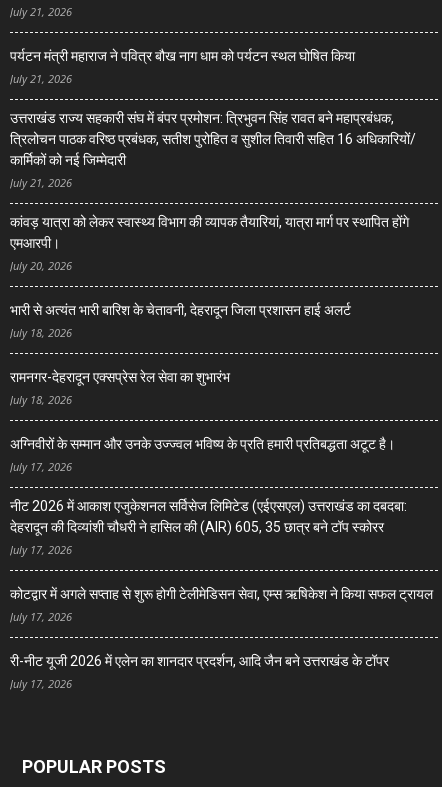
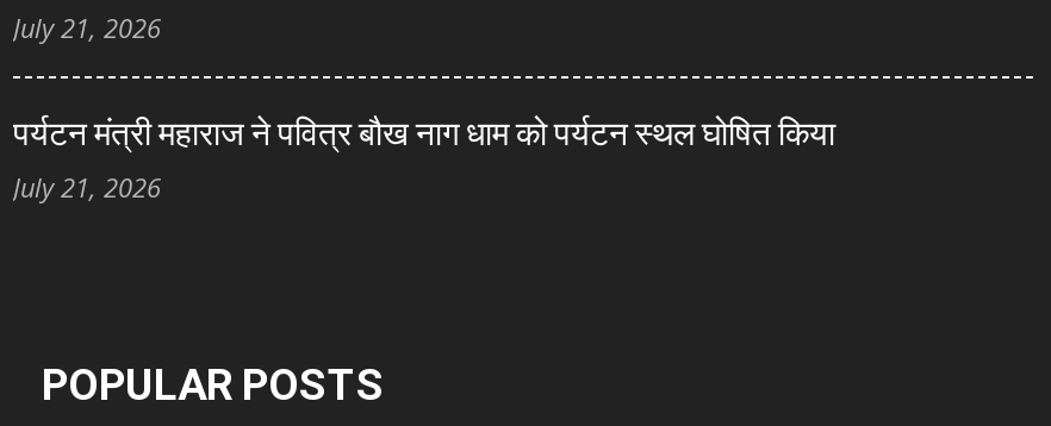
[10,110,433,691] उत्तराखंड राज्य सहकारी संघ में बंपर प्रमोशन: त्रिभुवन सिंह रावत बने महाप्रबंधक, | त्रिलोचन पाठक वरिष्ठ प्रबंधक, सतीश पुरोहित व सुशील तिवारी सहित 16 अधिकारियों/ | कार्मिकों को नई जिम्मेदारी | July 21, 2026 | कांवड़ यात्रा को लेकर स्वास्थ्य विभाग की व्यापक तैयारियां, यात्रा मार्ग पर स्थापित होंगे | एमआरपी। | July 20, 2026 | भारी से अत्यंत भारी बारिश के चेतावनी, देहरादून जिला प्रशासन हाई अलर्ट | July 18, 2026 | रामनगर-देहरादून एक्सप्रेस रेल सेवा का शुभारंभ | July 18, 2026 | अग्निवीरों के सम्मान और उनके उज्ज्वल भविष्य के प्रति हमारी प्रतिबद्धता अटूट है। | July 17, 2026 | नीट 2026 में आकाश एजुकेशनल सर्विसेज लिमिटेड (एईएसएल) उत्तराखंड का दबदबा: | देहरादून की दिव्यांशी चौधरी ने हासिल की (AIR) 605, 35 छात्र बने टॉप स्कोरर | July 17, 2026 | कोटद्वार में अगले सप्ताह से शुरू होगी टेलीमेडिसन सेवा, एम्स ऋषिकेश ने किया सफल ट्रायल | July 17, 2026 | री-नीट यूजी 2026 में एलेन का शानदार प्रदर्शन, आदि जैन बने उत्तराखंड के टॉपर | July 17, 2026 -> none

